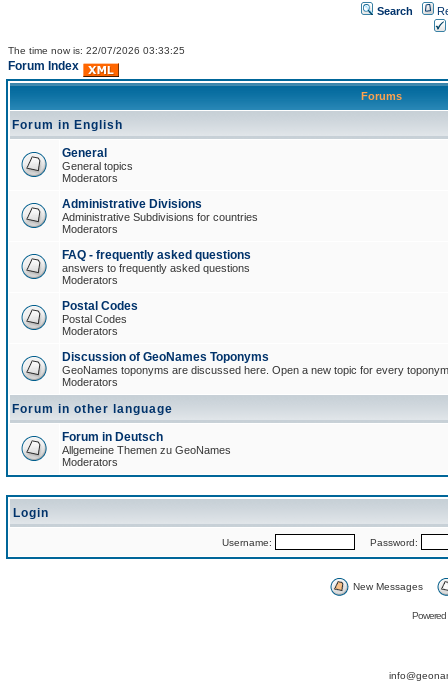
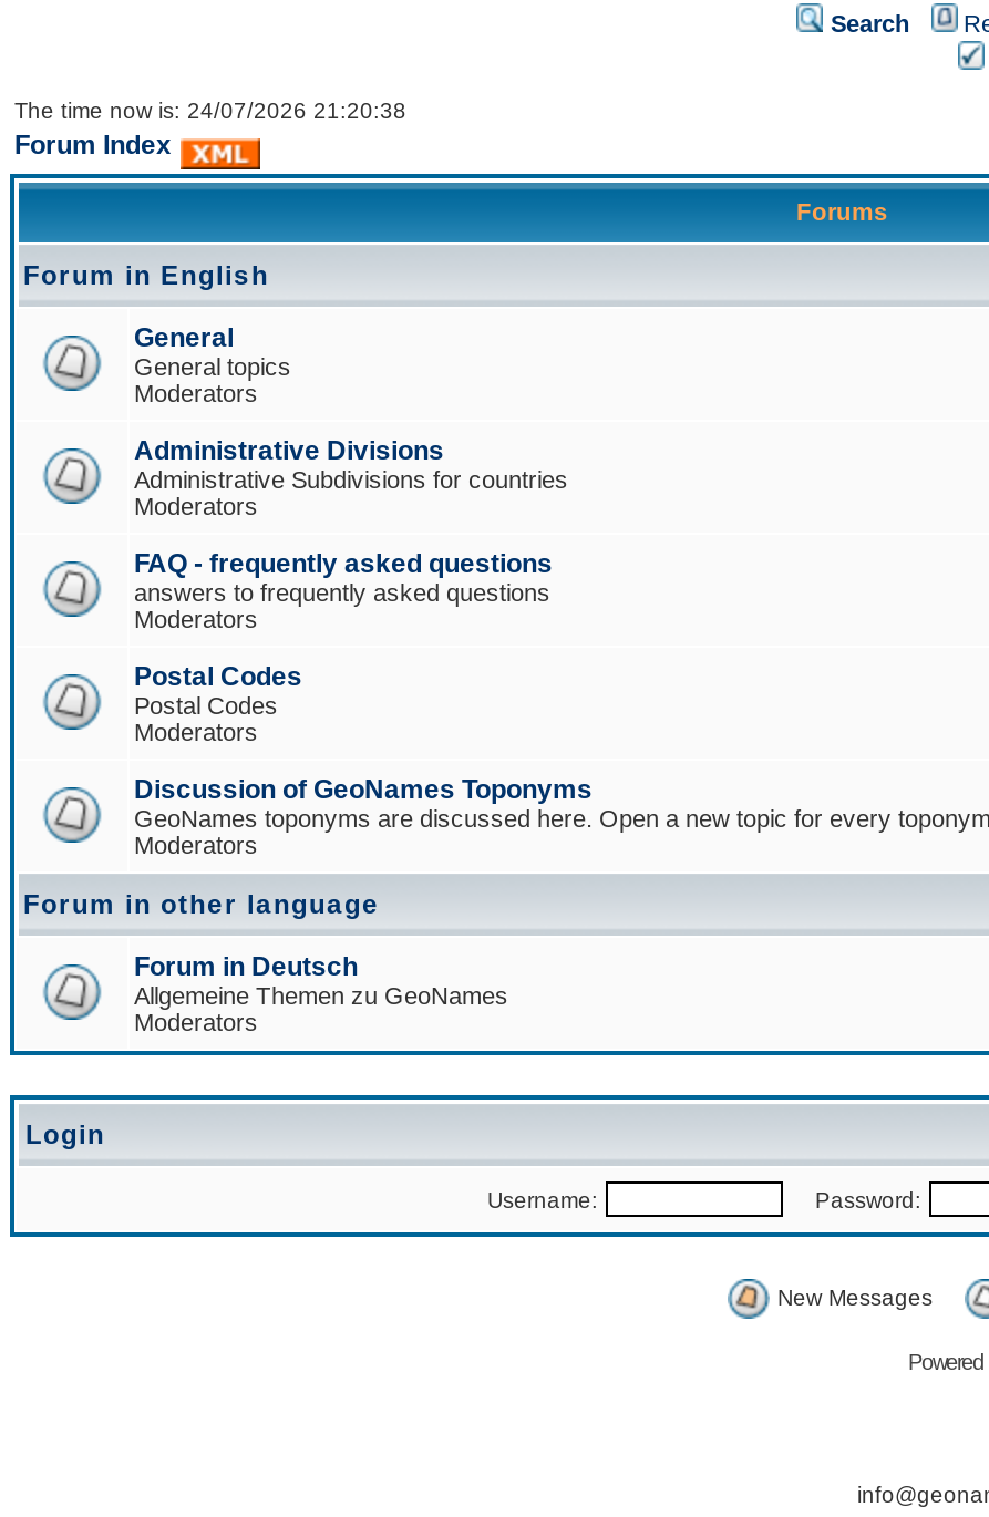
[8,45,185,56] The time now is: 22/07/2026 03:33:25 -> [14,99,406,123] The time now is: 24/07/2026 21:20:38

